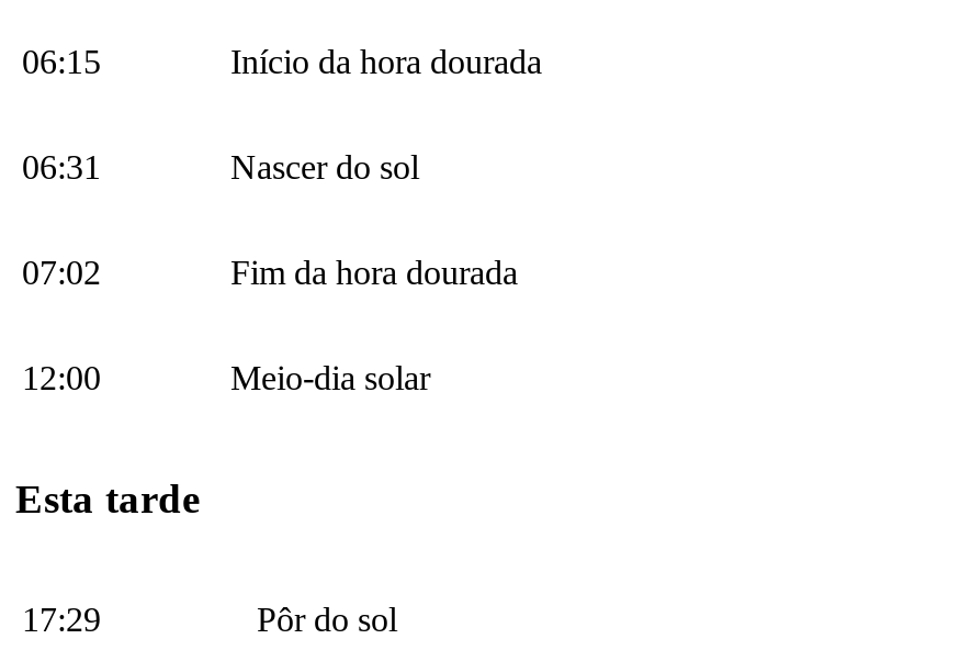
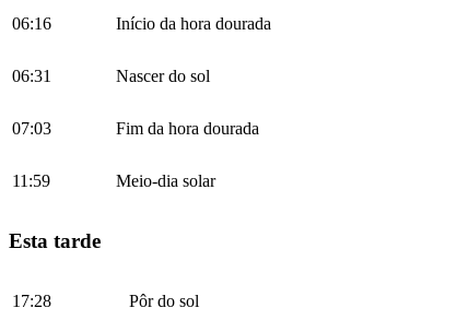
[22,43,101,81] 06:15 -> [12,14,51,33] 06:16
[22,254,101,291] 07:02 -> [12,119,51,138] 07:03
[22,359,101,397] 12:00 -> [12,172,50,190] 11:59
[22,600,101,637] 17:29 -> [12,291,51,310] 17:28

